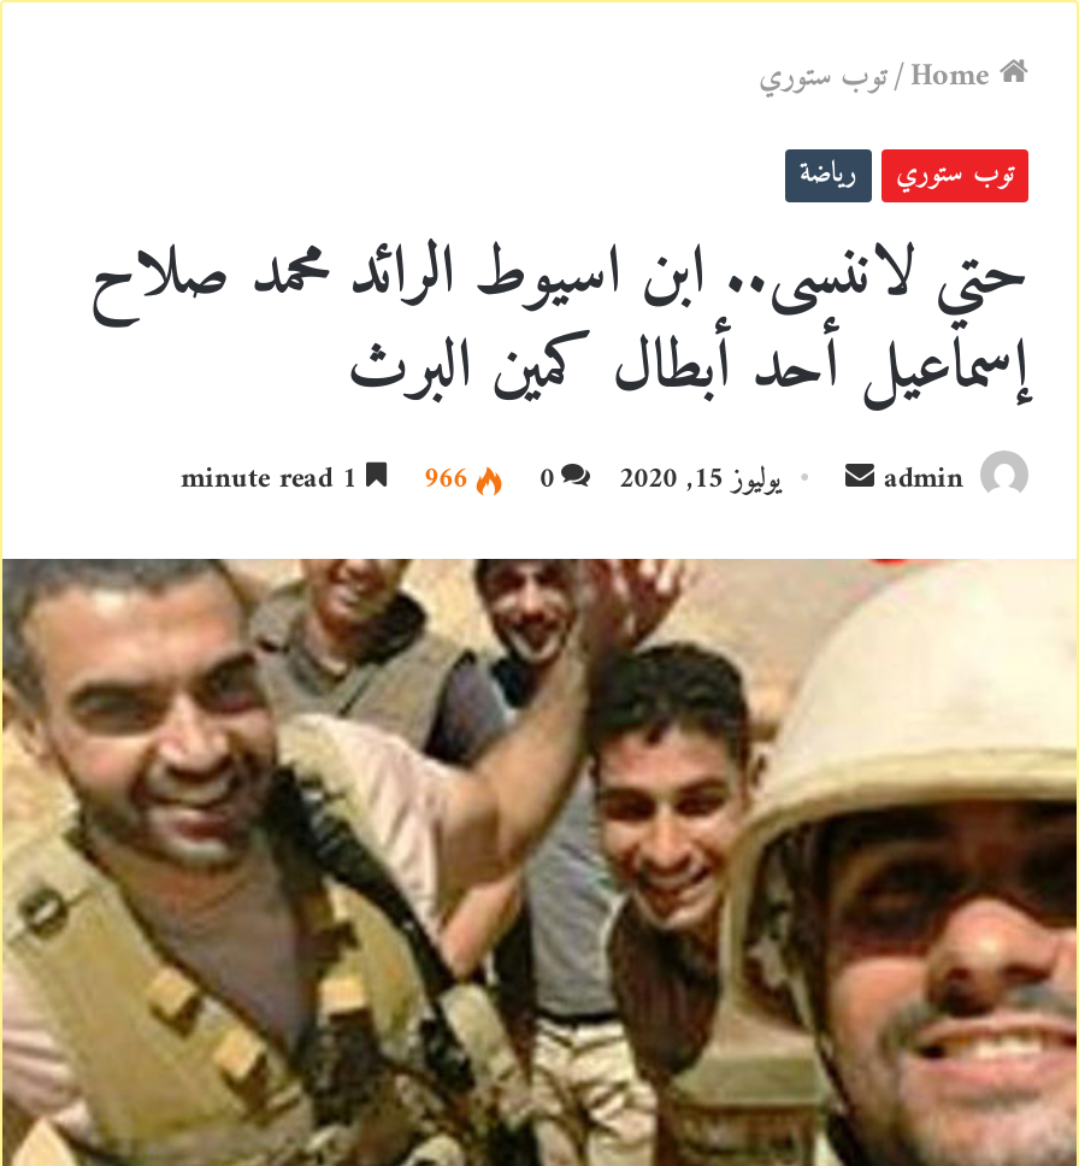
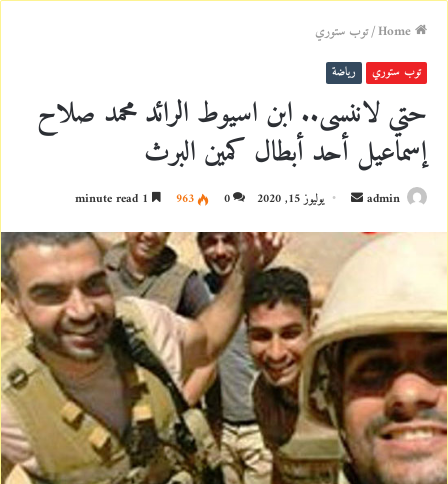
[424,455,467,506] 966 -> [176,189,194,210] 963

